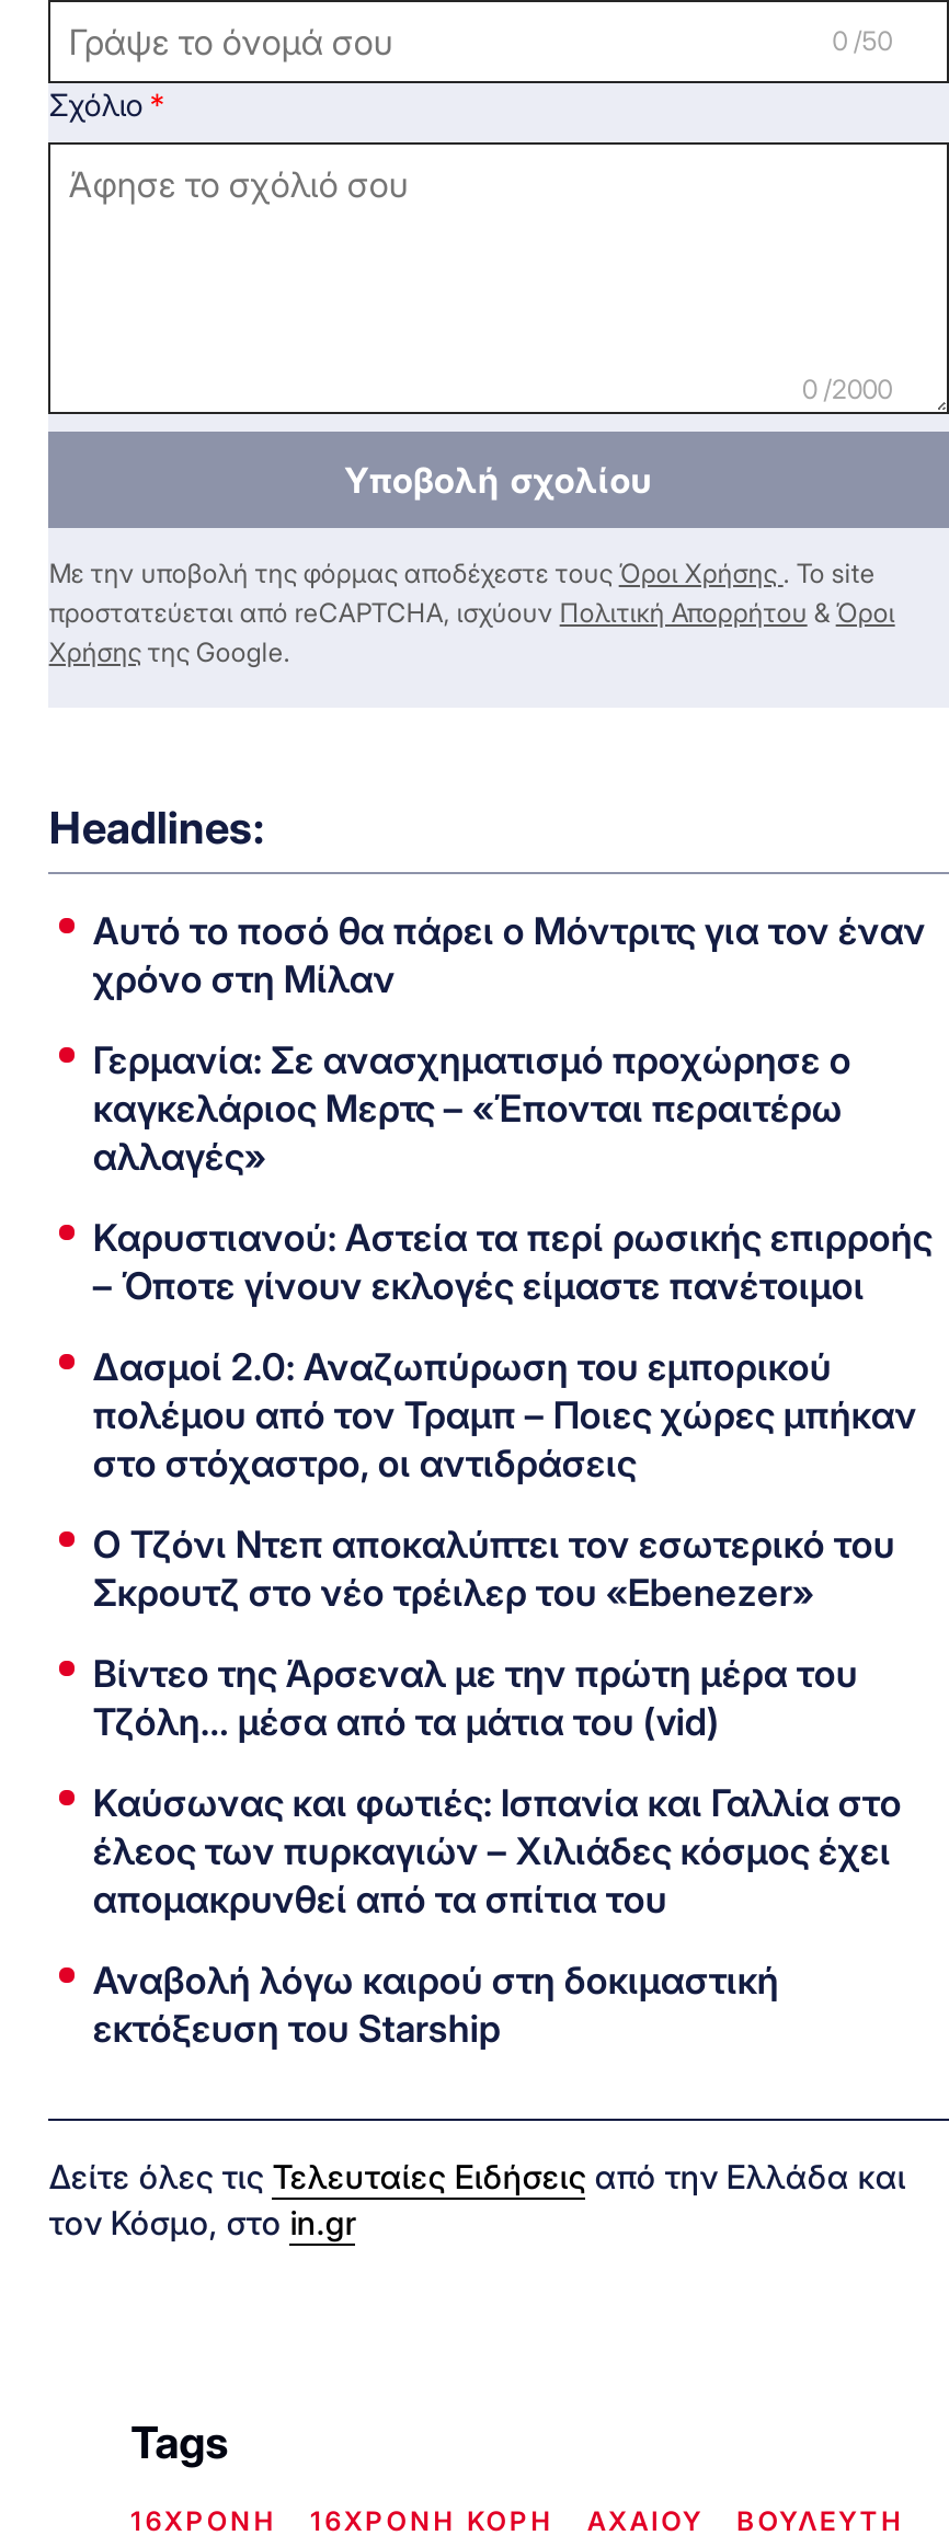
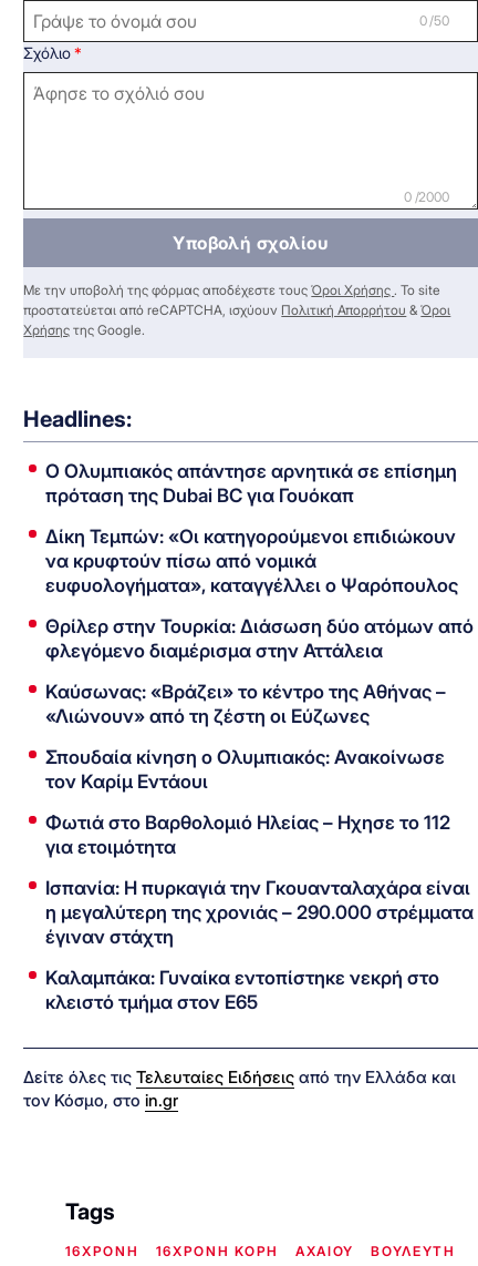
[93,909,926,1001] Αυτό το ποσό θα πάρει ο Μόντριτς για τον έναν | χρόνο στη Μίλαν -> [46,460,457,506] Ο Ολυμπιακός απάντησε αρνητικά σε επίσημη | πρόταση της Dubai BC για Γουόκαπ
[93,1038,851,1178] Γερμανία: Σε ανασχηματισμό προχώρησε ο | καγκελάριος Μερτς – «Έπονται περαιτέρω | αλλαγές» -> [46,525,458,596] Δίκη Τεμπών: «Οι κατηγορούμενοι επιδιώκουν | να κρυφτούν πίσω από νομικά | ευφυολογήματα», καταγγέλλει ο Ψαρόπουλος
[93,1215,932,1307] Καρυστιανού: Αστεία τα περί ρωσικής επιρροής | – Όποτε γίνουν εκλογές είμαστε πανέτοιμοι -> [46,615,474,661] Θρίλερ στην Τουρκία: Διάσωση δύο ατόμων από | φλεγόμενο διαμέρισμα στην Αττάλεια
[93,1345,917,1485] Δασμοί 2.0: Αναζωπύρωση του εμπορικού | πολέμου από τον Τραμπ – Ποιες χώρες μπήκαν | στο στόχαστρο, οι αντιδράσεις -> [46,680,446,727] Καύσωνας: «Βράζει» το κέντρο της Αθήνας – | «Λιώνουν» από τη ζέστη οι Εύζωνες
[93,1522,895,1614] Ο Τζόνι Ντεπ αποκαλύπτει τον εσωτερικό του | Σκρουτζ στο νέο τρέιλερ του «Ebenezer» -> [46,746,445,792] Σπουδαία κίνηση ο Ολυμπιακός: Ανακοίνωσε | τον Καρίμ Εντάουι
[93,1651,858,1743] Βίντεο της Άρσεναλ με την πρώτη μέρα του | Τζόλη… μέσα από τα μάτια του (vid) -> [46,811,451,858] Φωτιά στο Βαρθολομιό Ηλείας – Ηχησε το 112 | για ετοιμότητα
[93,1781,901,1921] Καύσωνας και φωτιές: Ισπανία και Γαλλία στο | έλεος των πυρκαγιών – Χιλιάδες κόσμος έχει | απομακρυνθεί από τα σπίτια του -> [46,877,474,948] Ισπανία: Η πυρκαγιά την Γκουανταλαχάρα είναι | η μεγαλύτερη της χρονιάς – 290.000 στρέμματα | έγιναν στάχτη
[93,1958,779,2050] Αναβολή λόγω καιρού στη δοκιμαστική | εκτόξευση του Starship -> [46,966,440,1013] Καλαμπάκα: Γυναίκα εντοπίστηκε νεκρή στο | κλειστό τμήμα στον Ε65

